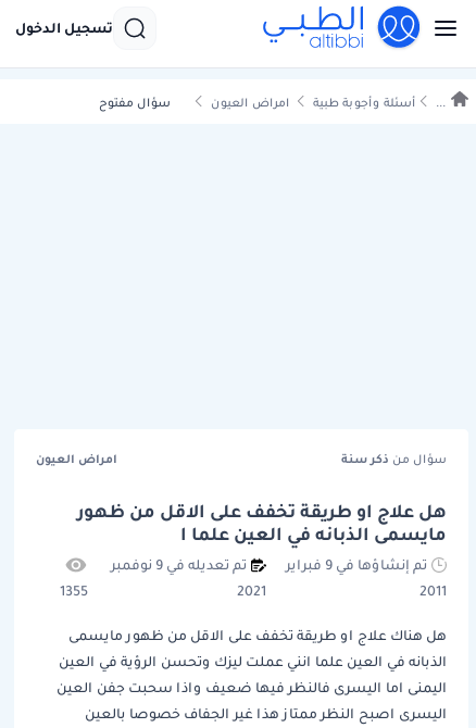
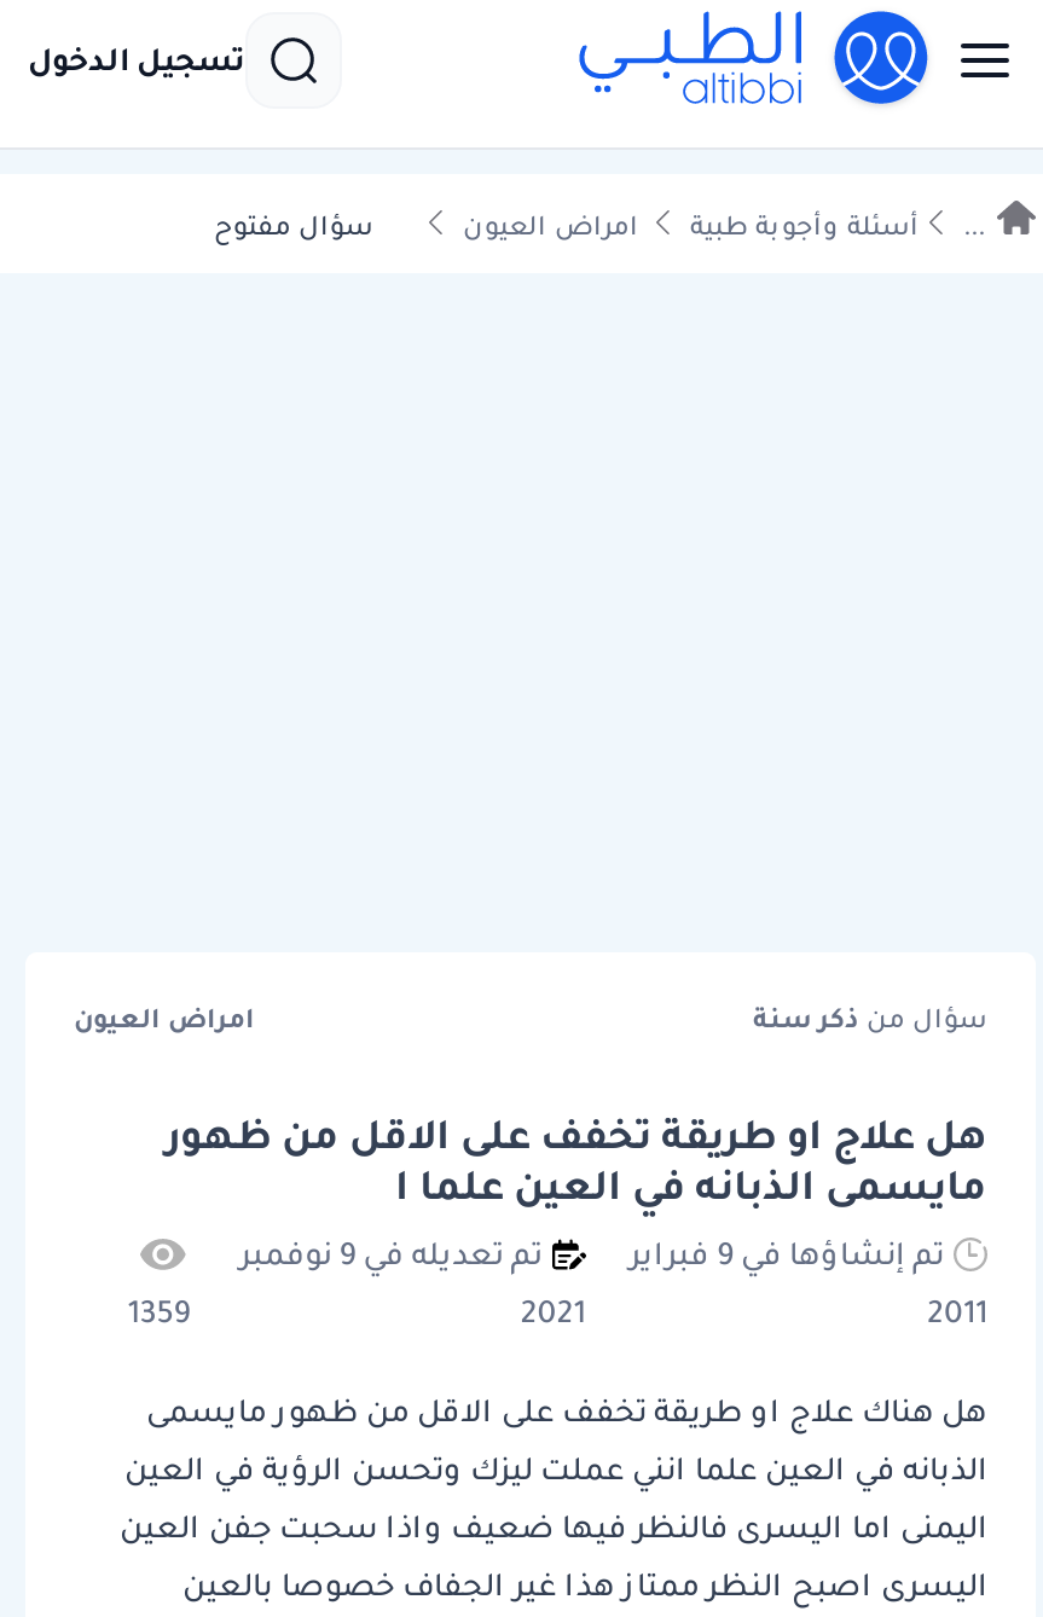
[60,580,88,601] 1355 -> [127,1288,190,1334] 1359

